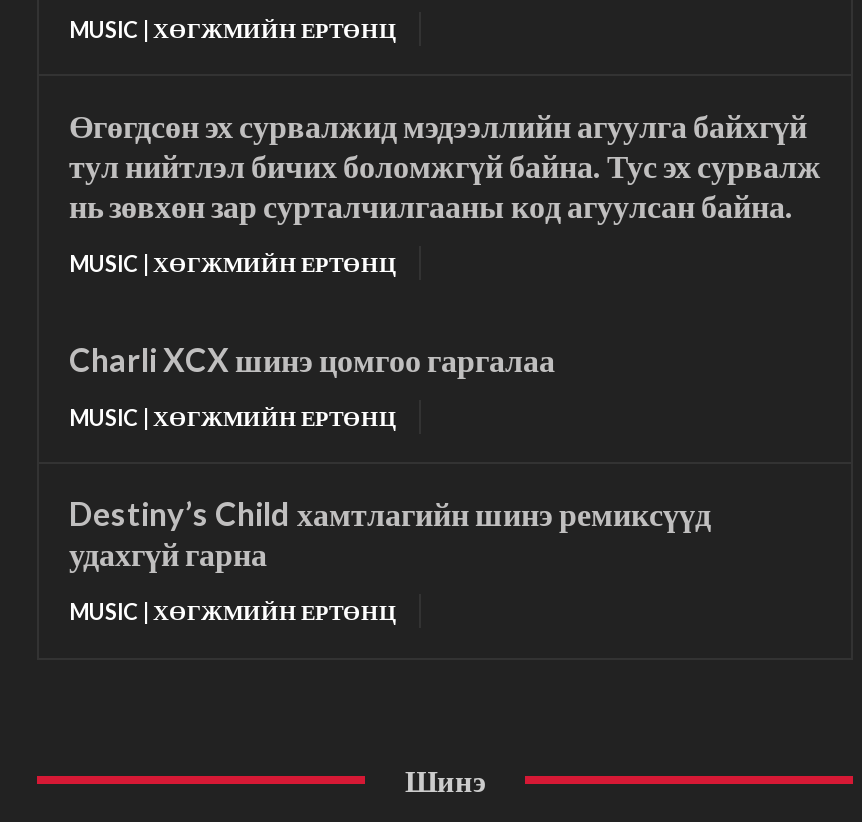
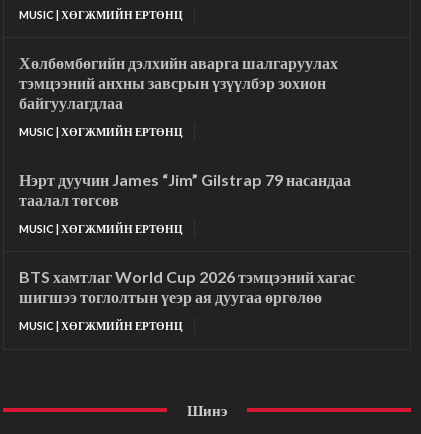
[69,106,821,224] Өгөгдсөн эх сурвалжид мэдээллийн агуулга байхгүй | тул нийтлэл бичих боломжгүй байна. Тус эх сурвалж | нь зөвхөн зар сурталчилгааны код агуулсан байна. -> [19,53,338,112] Хөлбөмбөгийн дэлхийн аварга шалгаруулах | тэмцээний анхны завсрын үзүүлбэр зохион | байгуулагдлаа
[69,340,555,378] Charli XCX шинэ цомгоо гаргалаа -> [19,170,351,209] Нэрт дуучин James “Jim” Gilstrap 79 насандаа | таалал төгсөв
[69,494,711,572] Destiny’s Child хамтлагийн шинэ ремиксүүд | удахгүй гарна -> [19,267,355,306] BTS хамтлаг World Cup 2026 тэмцээний хагас | шигшээ тоглолтын үеэр ая дуугаа өргөлөө

